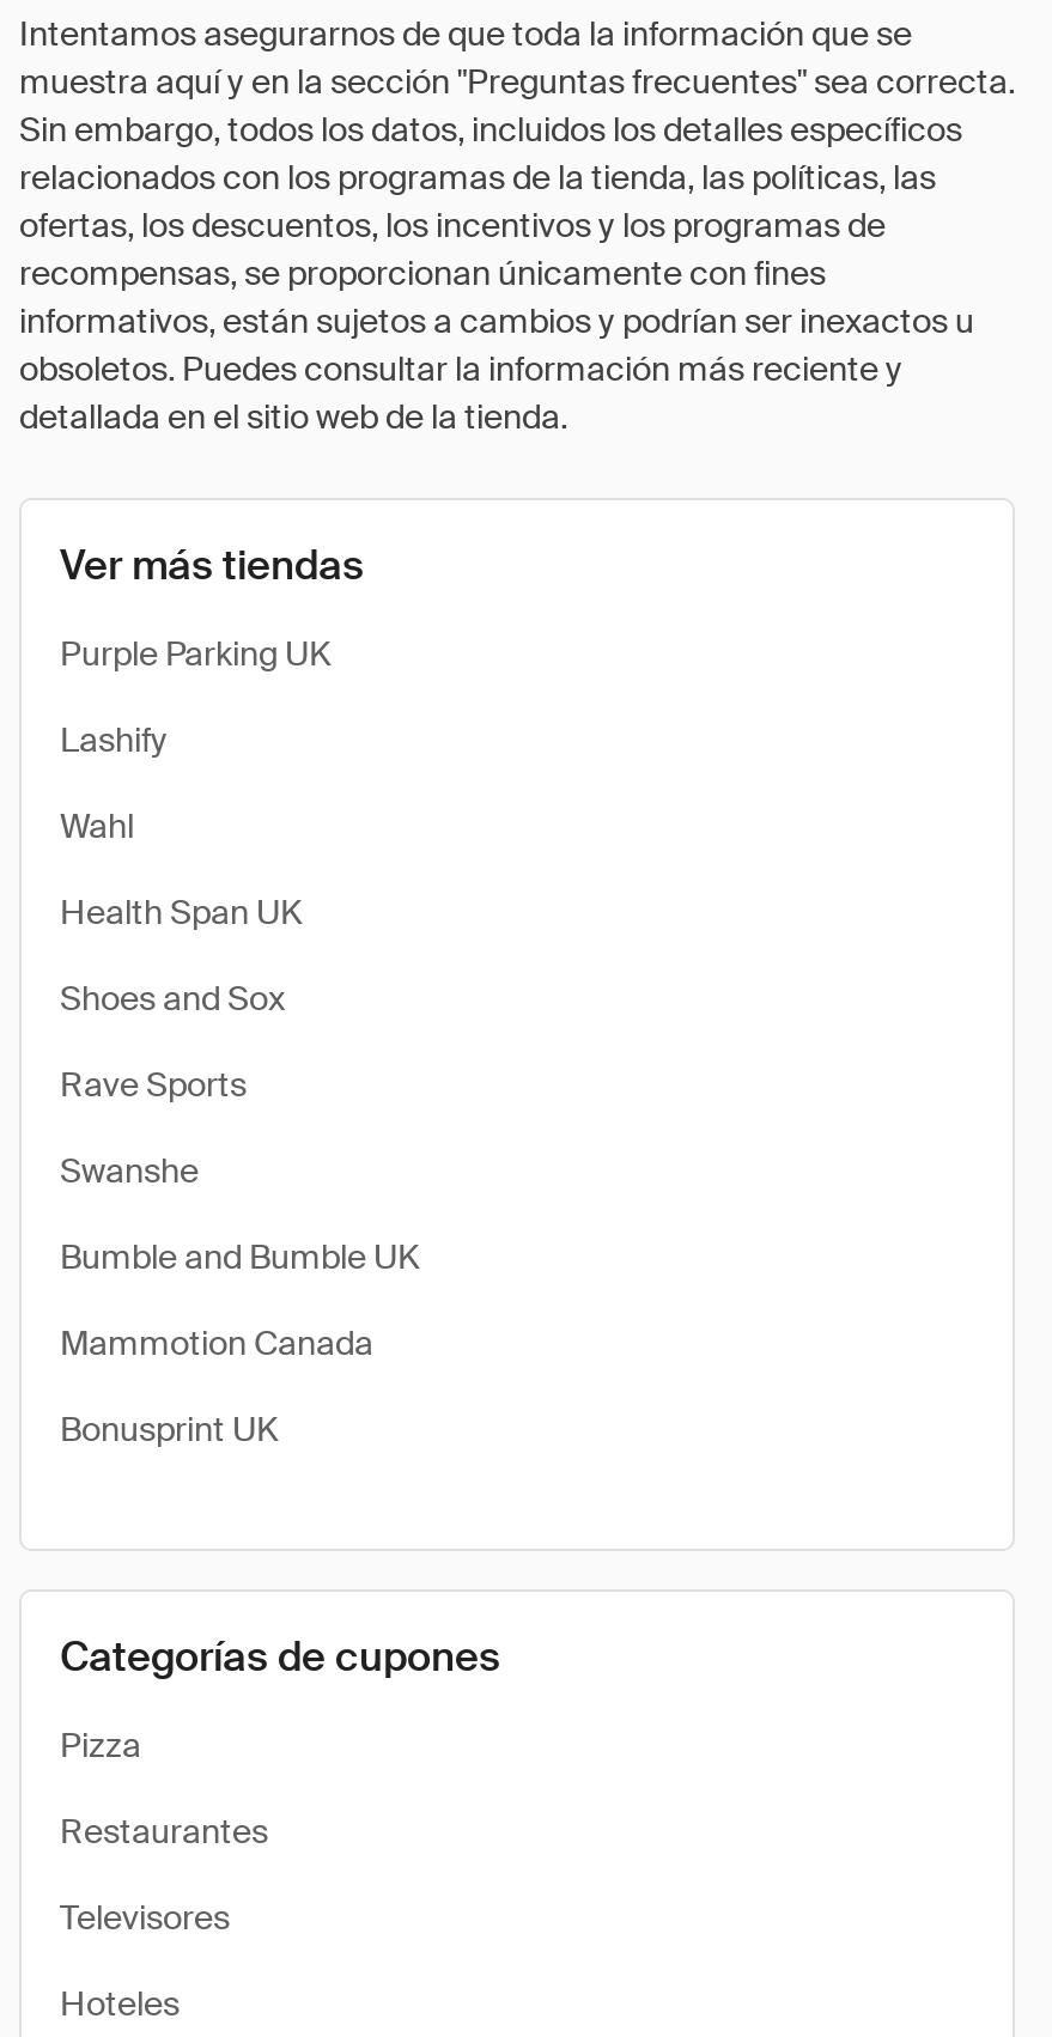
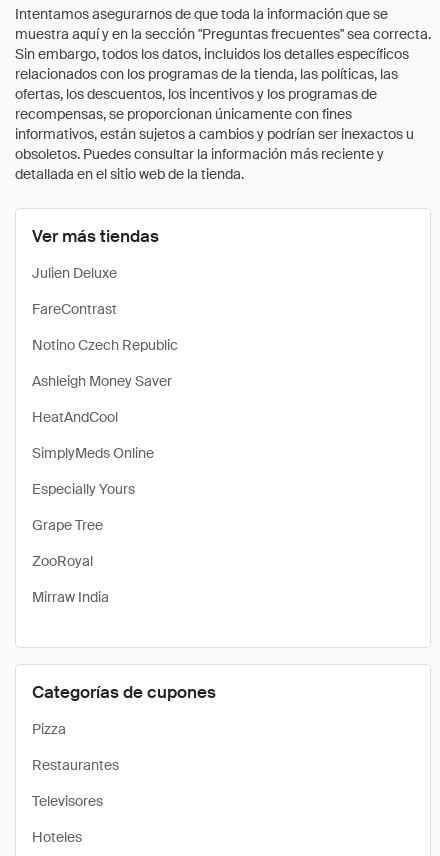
[60,632,330,675] Purple Parking UK -> [32,264,117,282] Julien Deluxe
[60,718,168,761] Lashify -> [32,300,117,318] FareContrast
[60,804,134,847] Wahl -> [32,336,178,354] Notino Czech Republic
[60,890,302,934] Health Span UK -> [32,372,172,390] Ashleigh Money Saver
[60,977,285,1020] Shoes and Sox -> [32,408,118,426] HeatAndCool
[60,1063,247,1106] Rave Sports -> [32,444,154,462] SimplyMeds Online
[60,1149,199,1192] Swanshe -> [32,480,135,498] Especially Yours
[60,1235,419,1278] Bumble and Bumble UK -> [32,516,103,534] Grape Tree
[60,1321,373,1364] Mammotion Canada -> [32,552,93,570] ZooRoyal
[60,1407,278,1451] Bonusprint UK -> [32,588,109,606] Mirraw India

